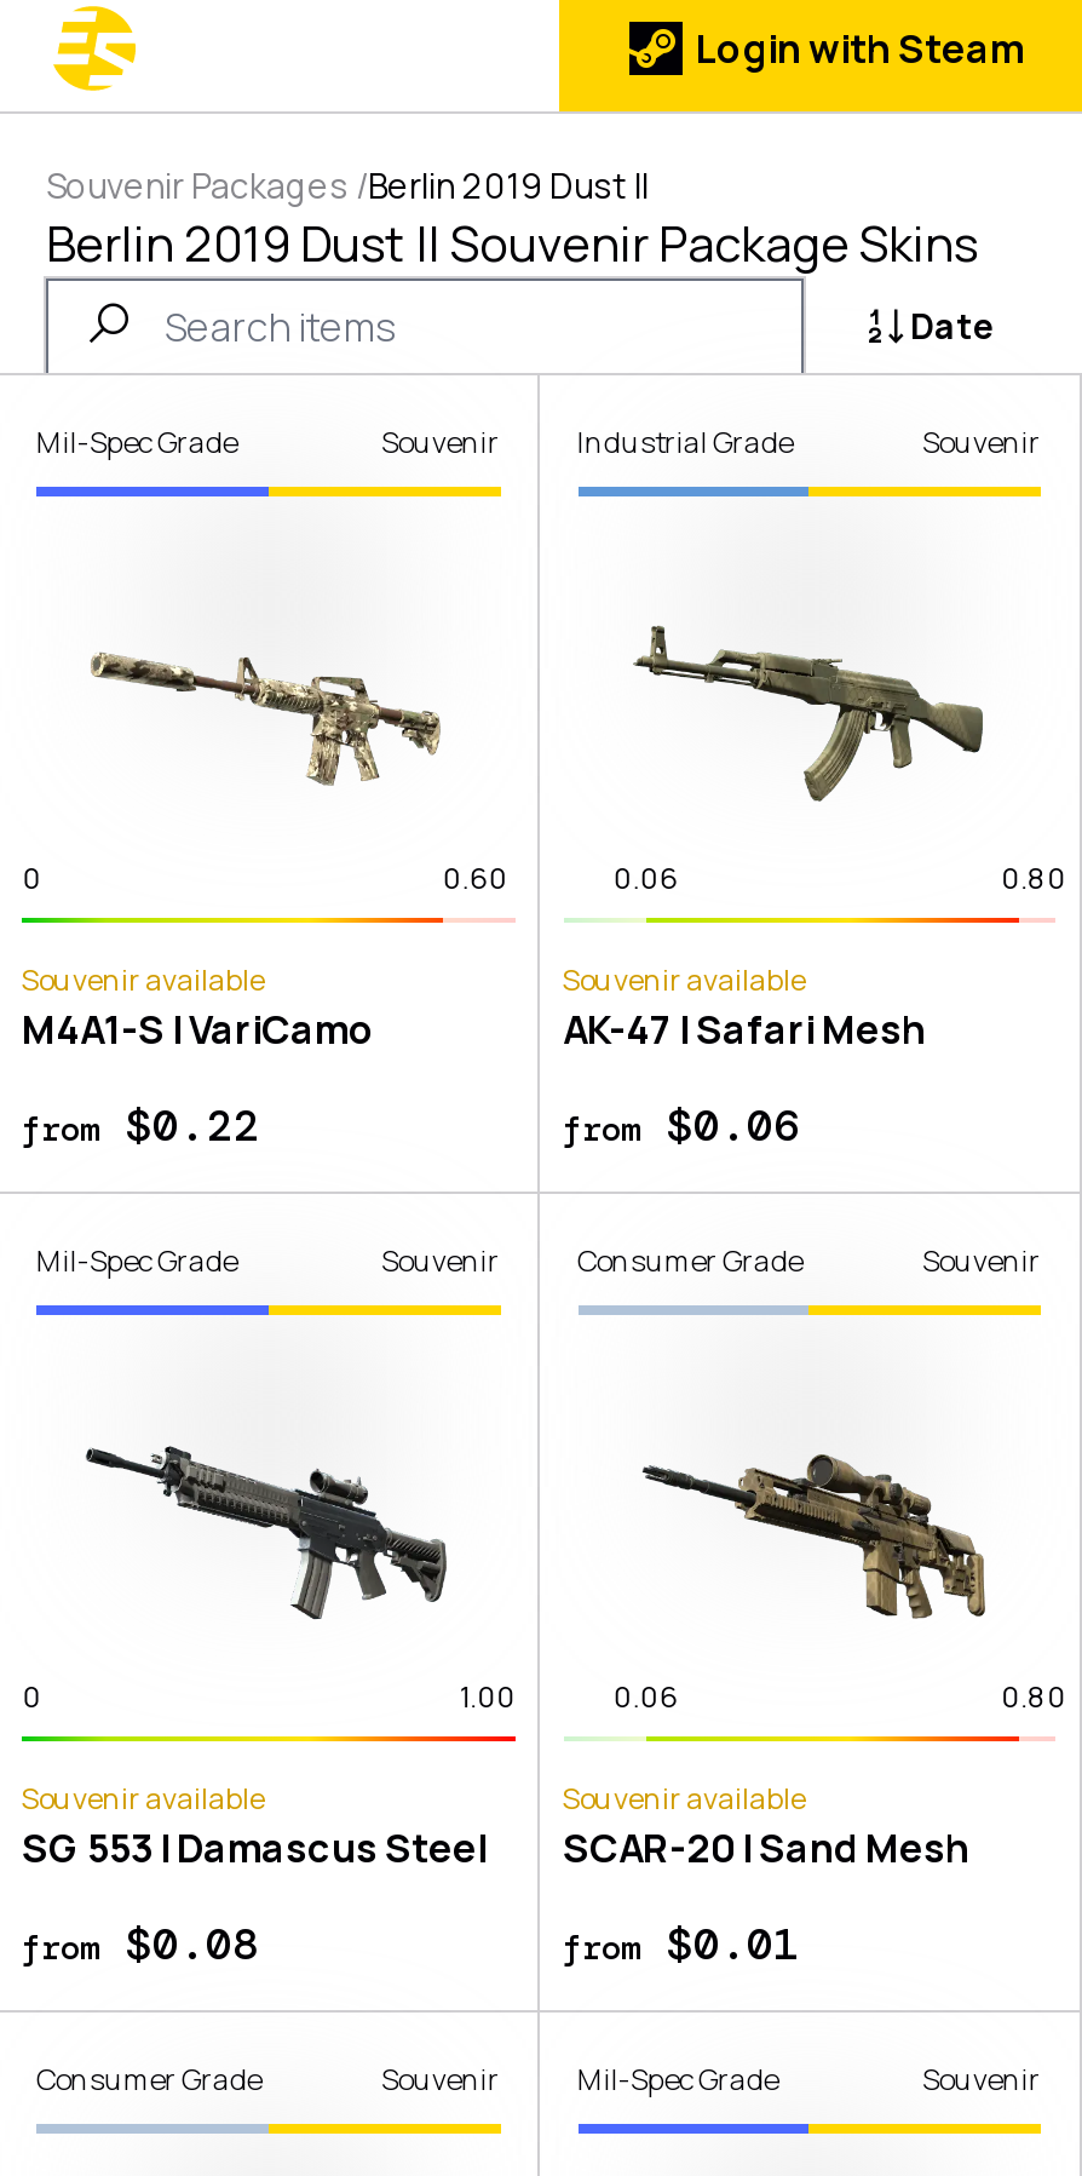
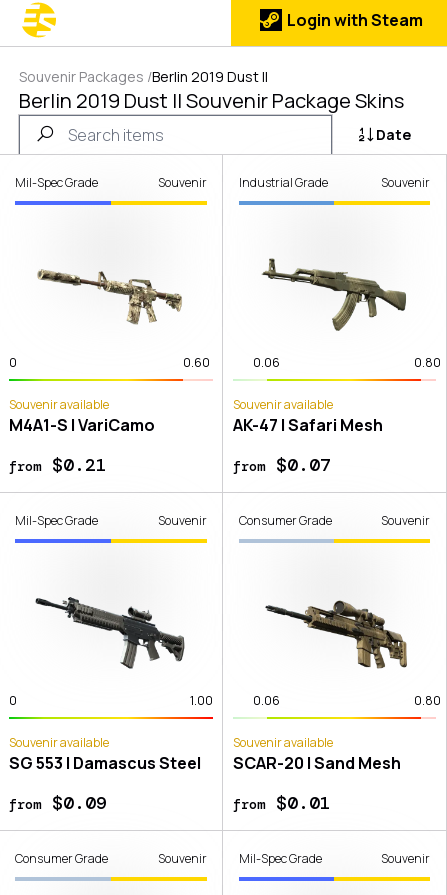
[22,1097,259,1155] from $0.22 -> [9,453,107,477] from $0.21
[563,1097,800,1155] from $0.06 -> [232,453,330,477] from $0.07
[22,1915,259,1973] from $0.08 -> [9,791,107,815] from $0.09

